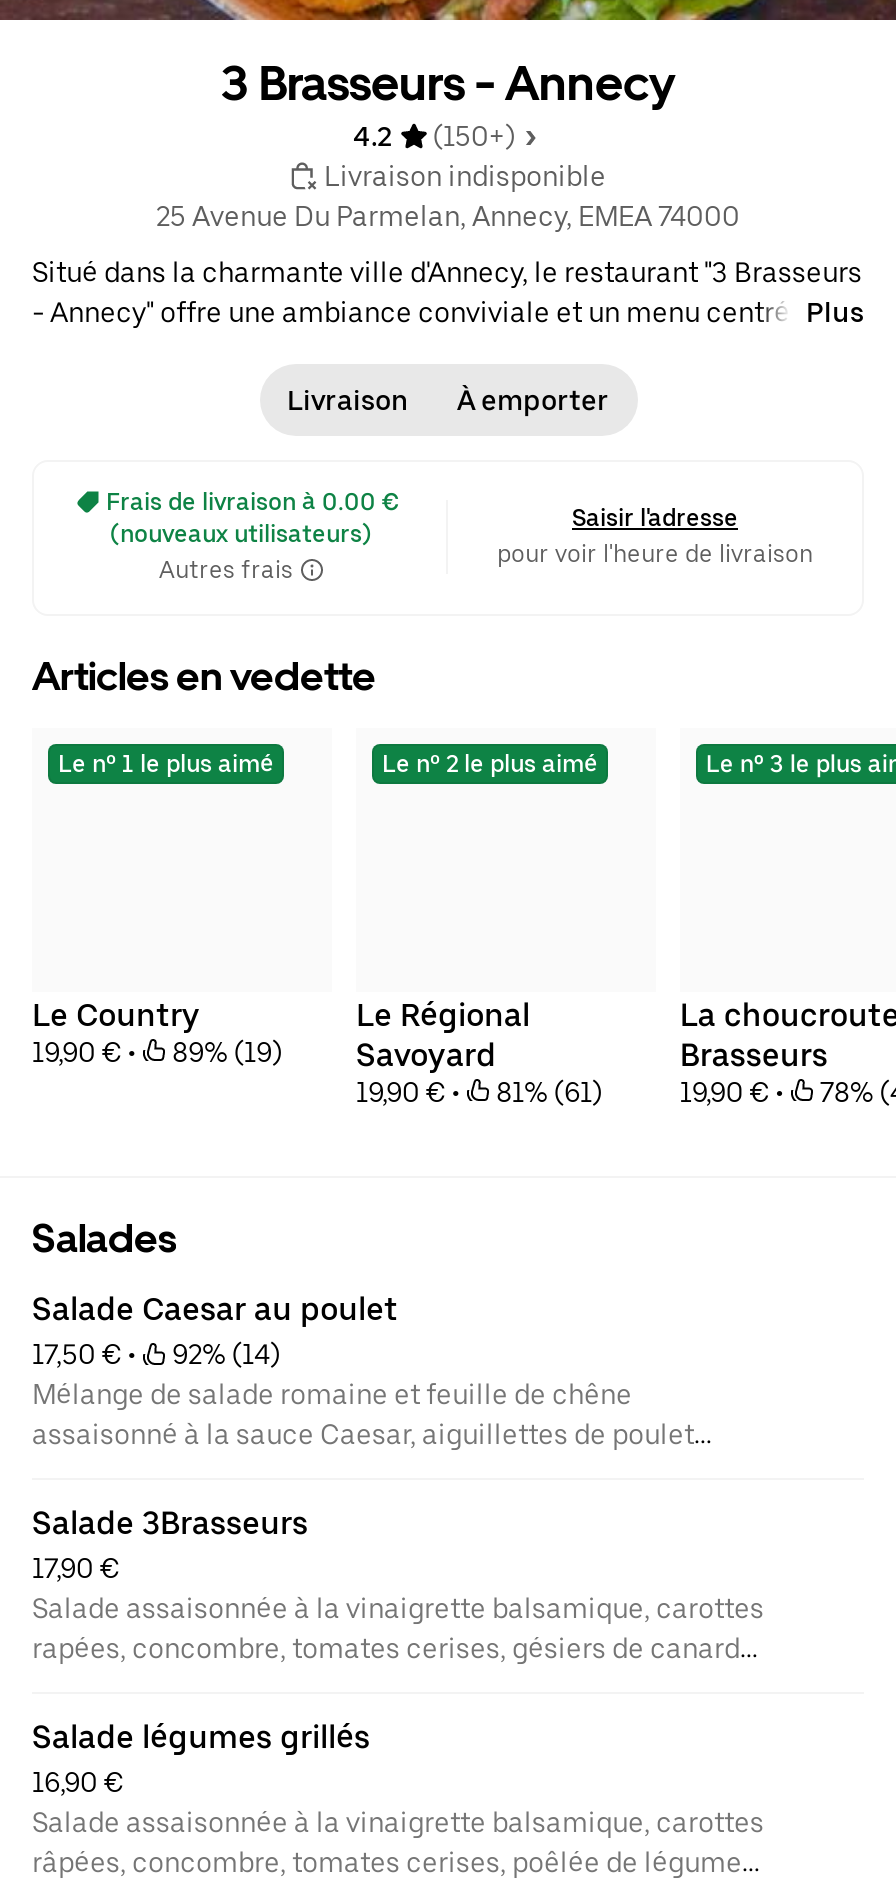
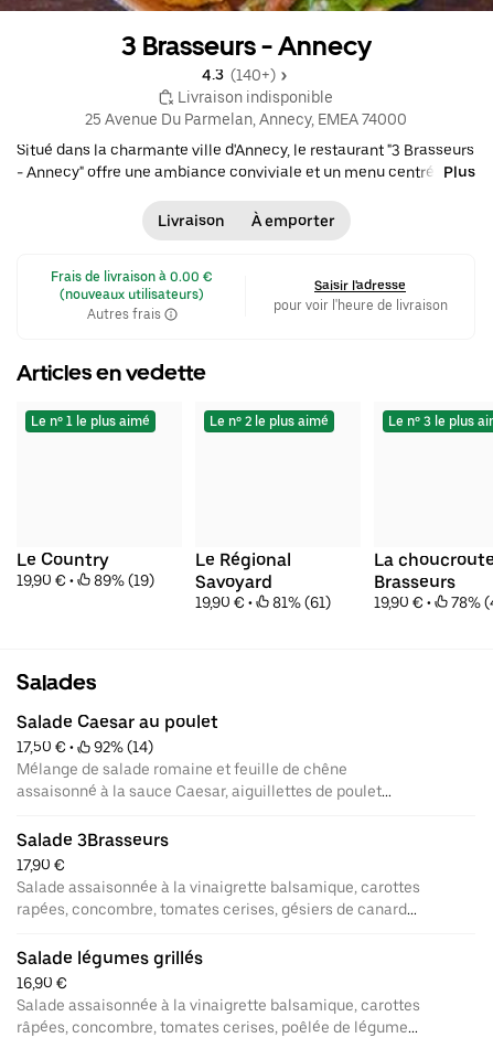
[353,119,515,151] 4.2 | (150+) -> [201,66,275,83] 4.3 (140+)

